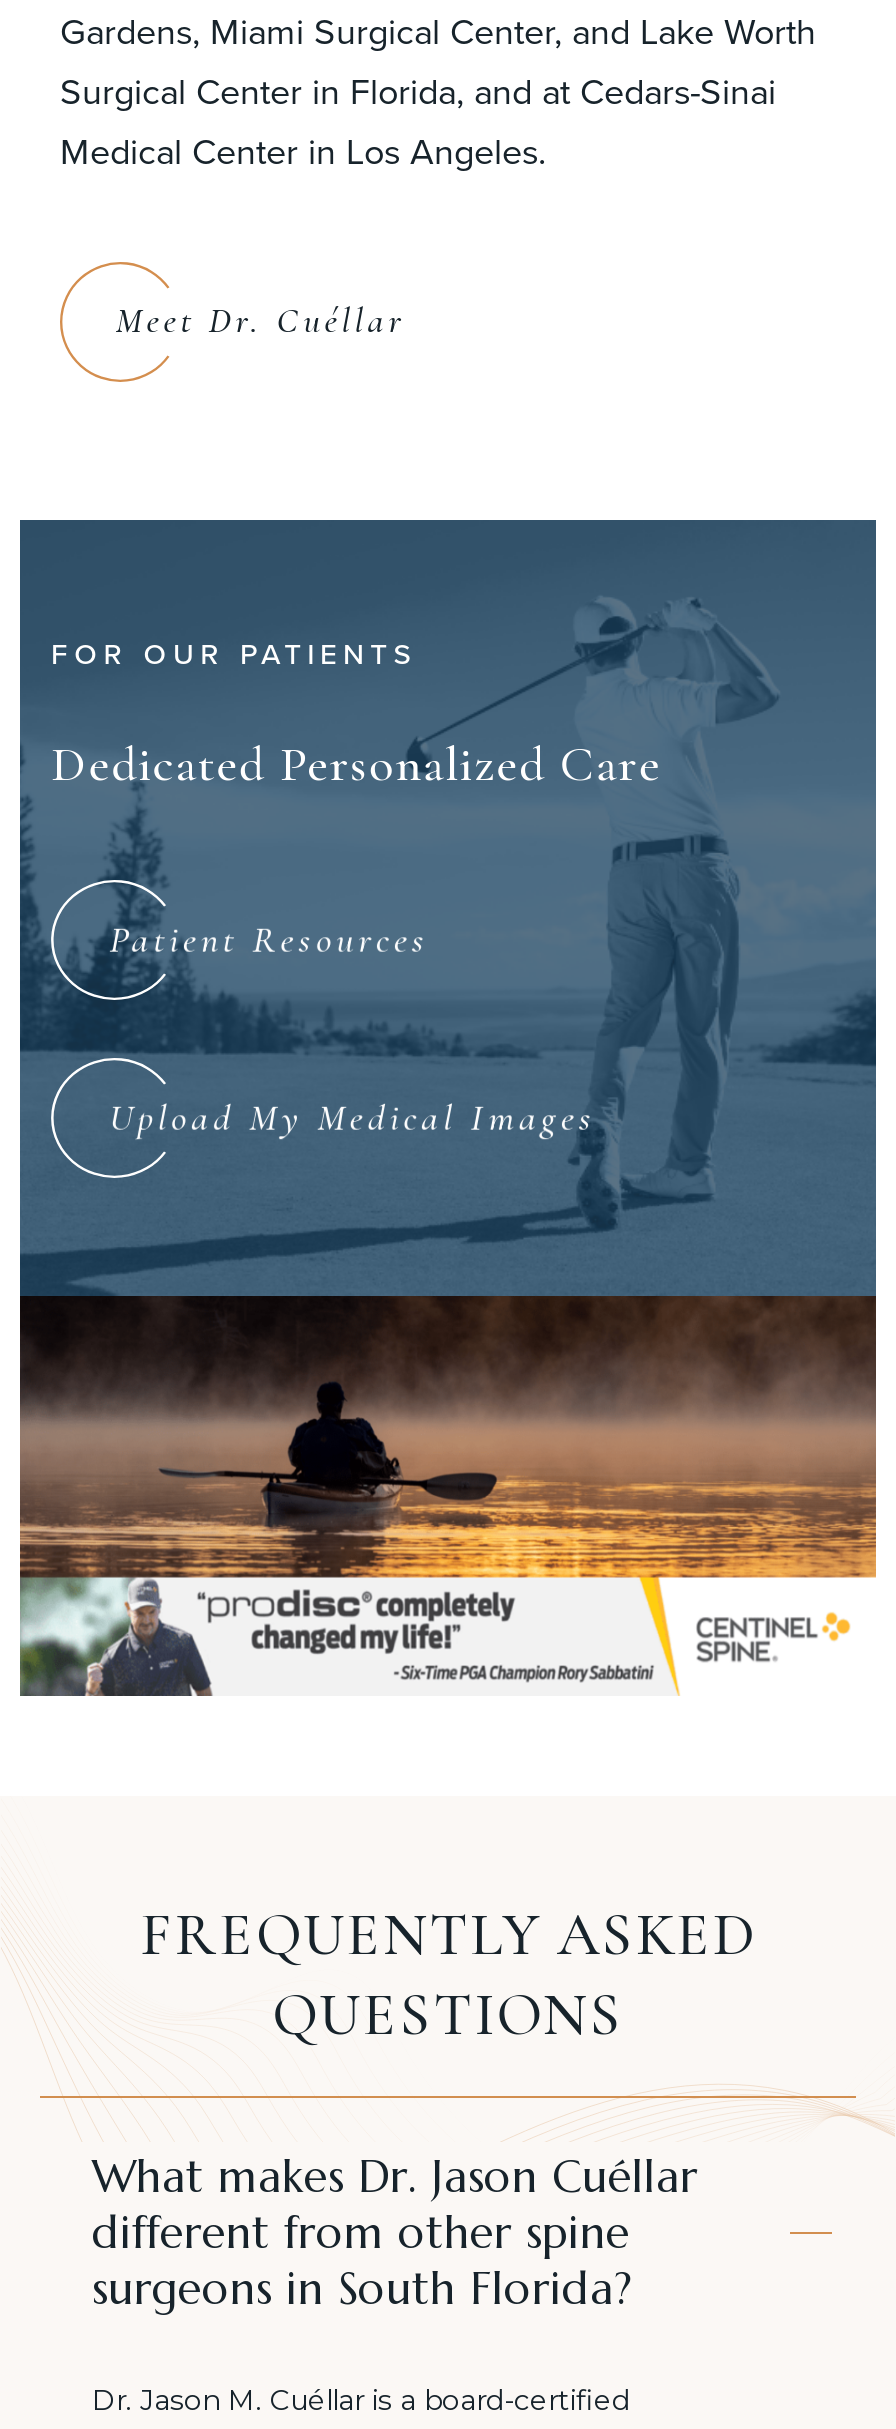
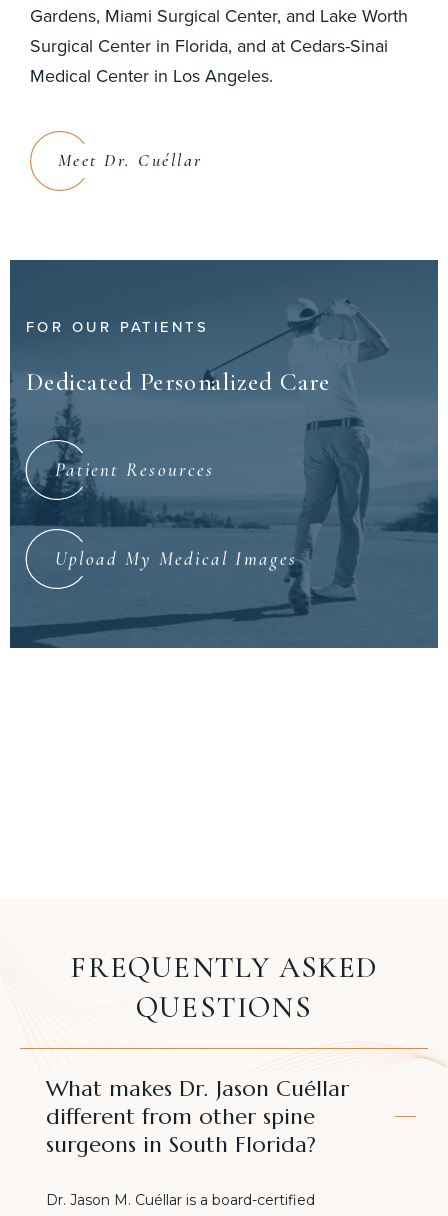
[18,1294,878,1698] [image] -> none

